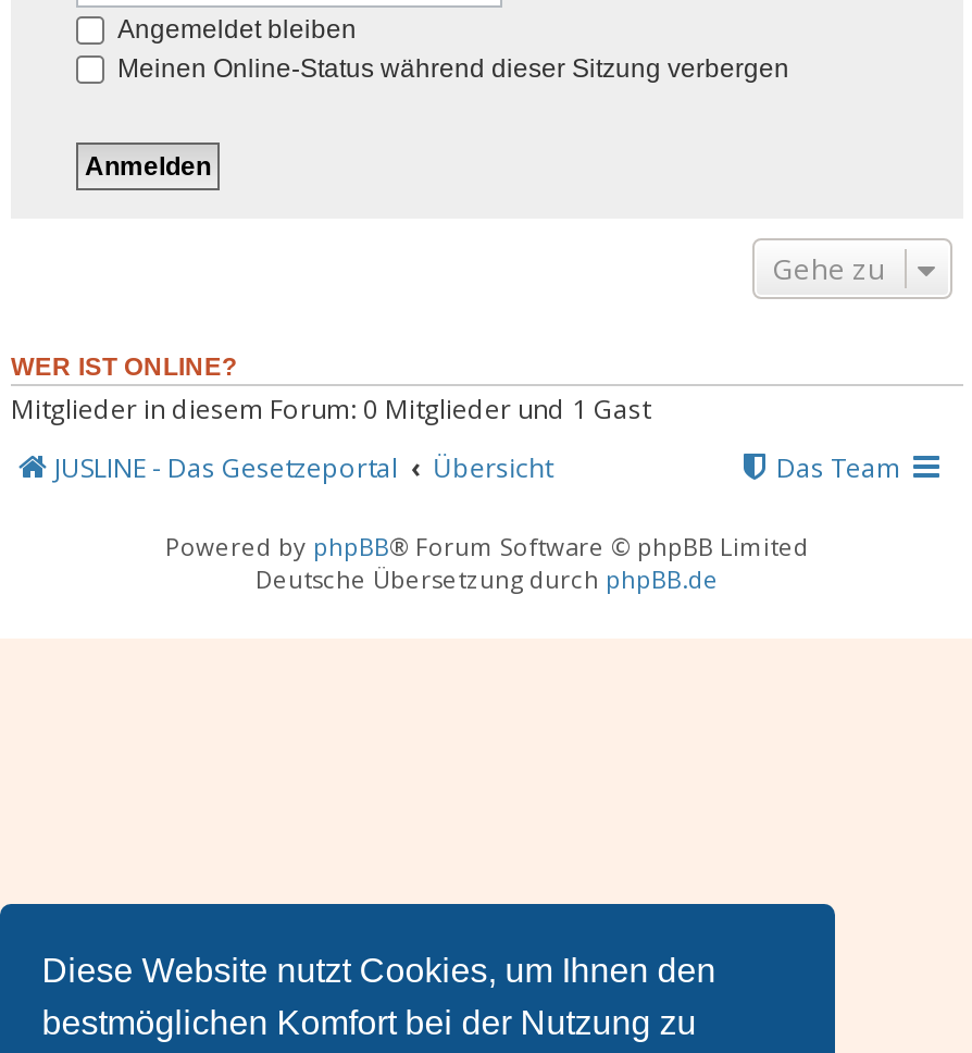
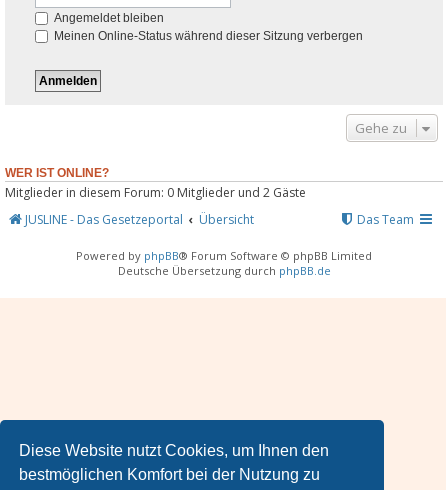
[11,390,650,427] Mitglieder in diesem Forum: 0 Mitglieder und 1 Gast -> [5,184,306,201] Mitglieder in diesem Forum: 0 Mitglieder und 2 Gäste

